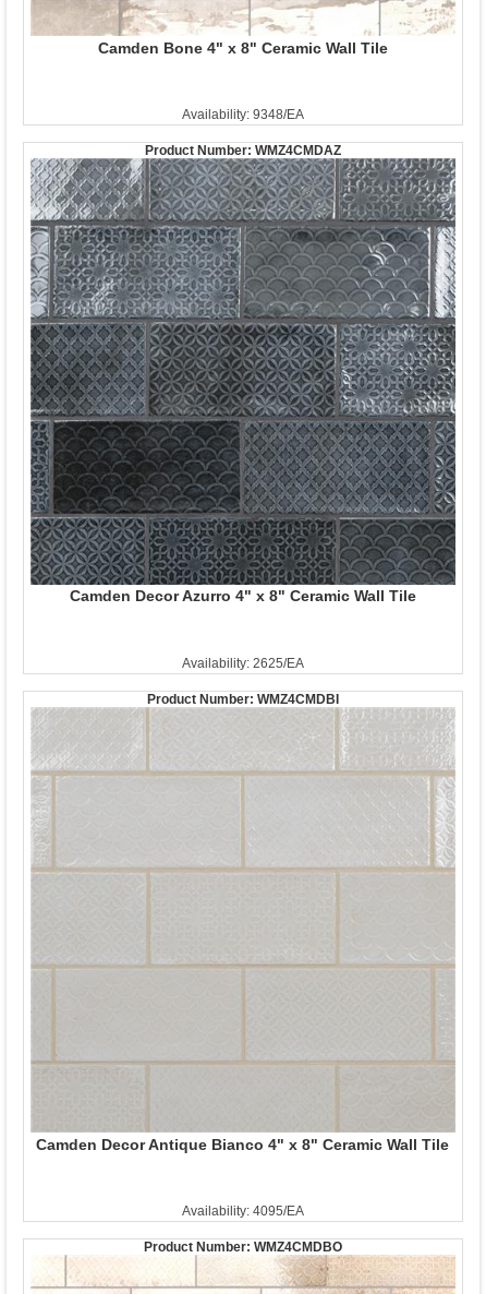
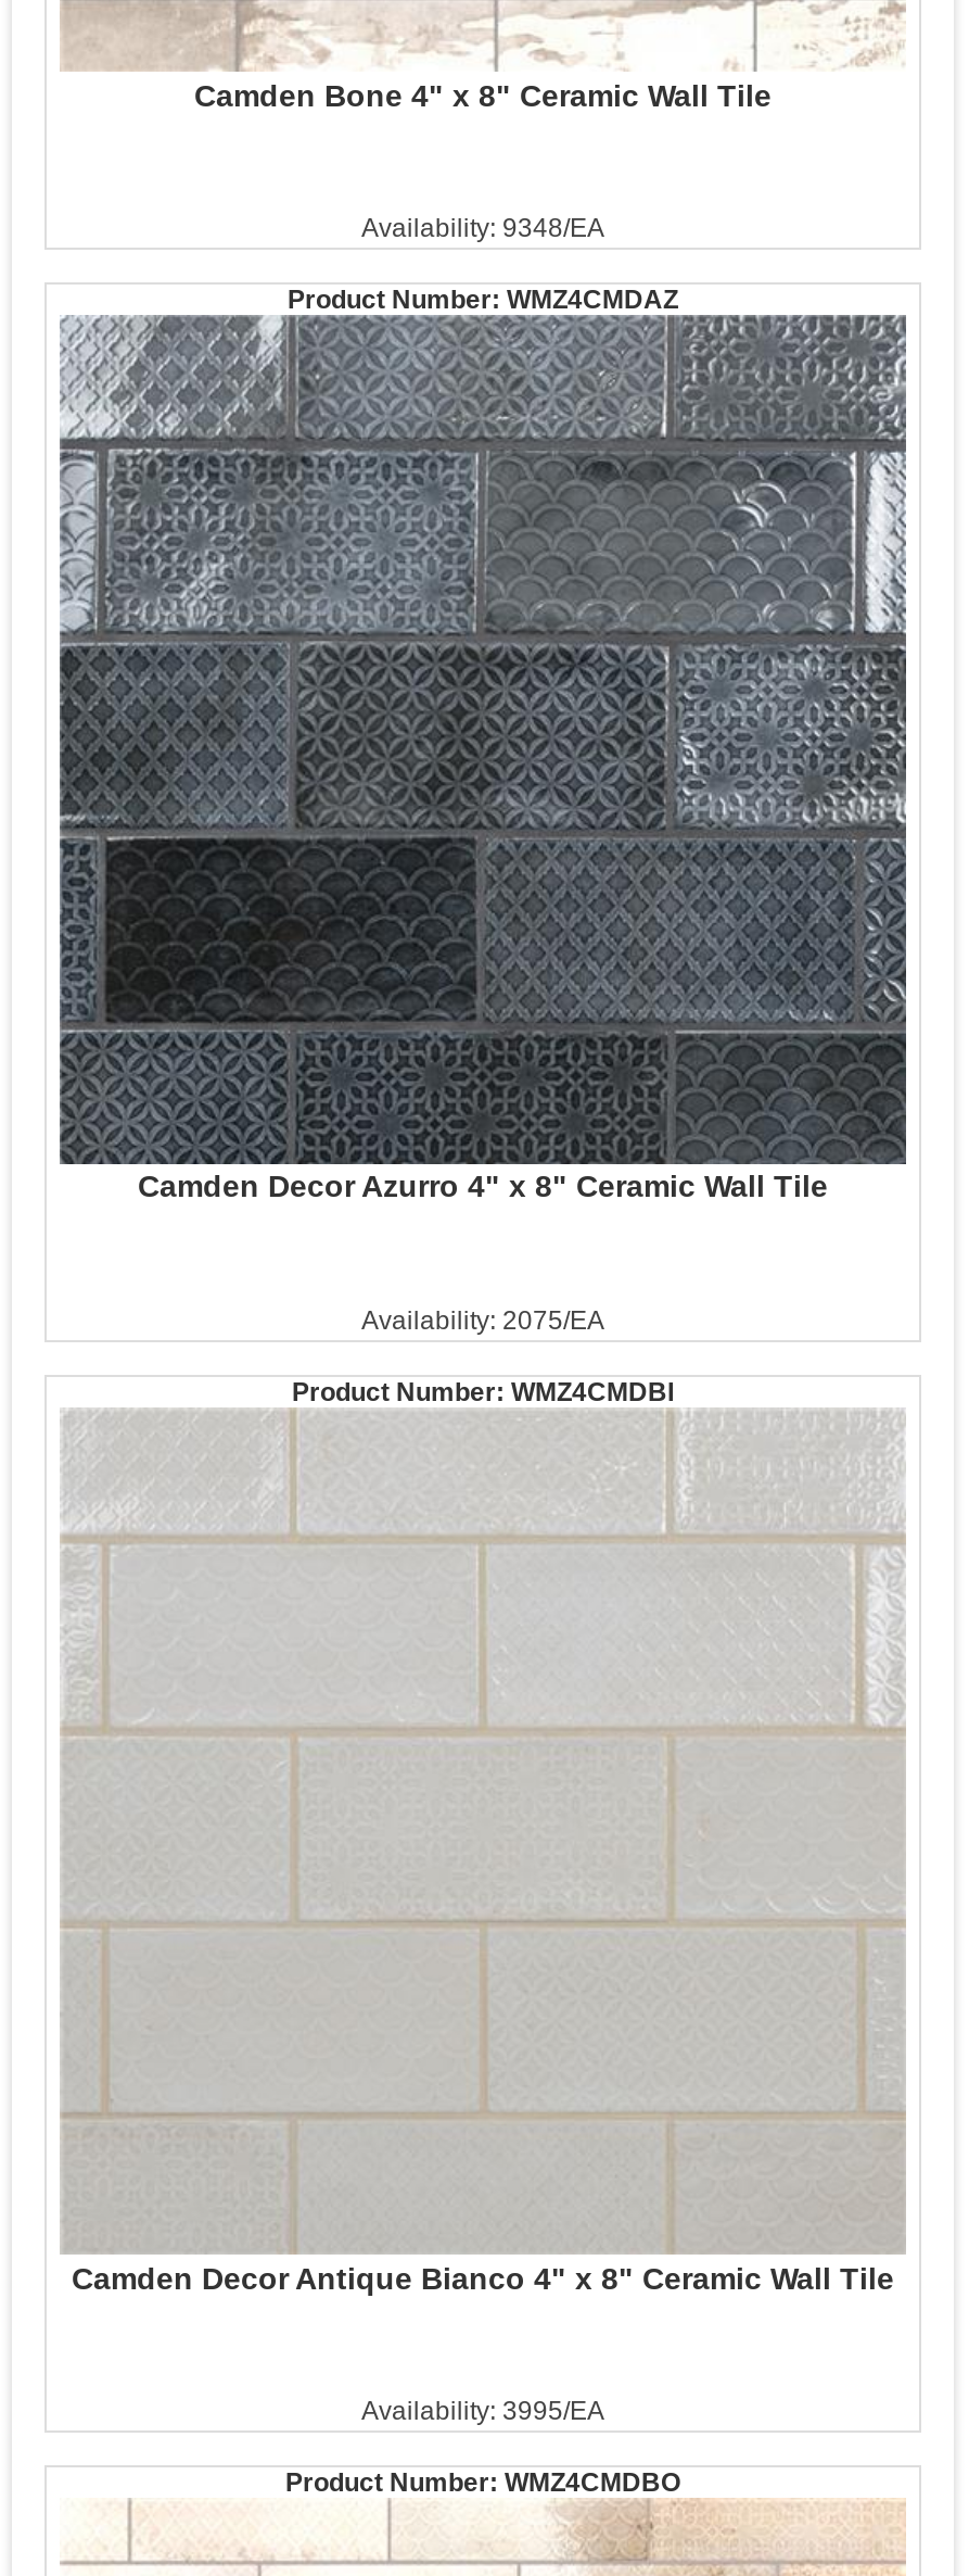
[182,655,304,670] Availability: 2625/EA -> [361,1304,604,1335] Availability: 2075/EA
[182,1203,304,1219] Availability: 4095/EA -> [361,2396,604,2426] Availability: 3995/EA

